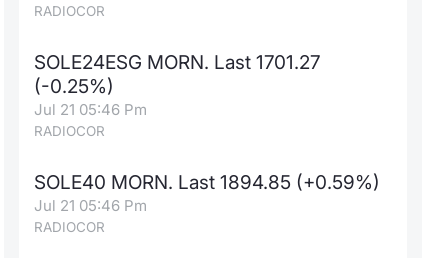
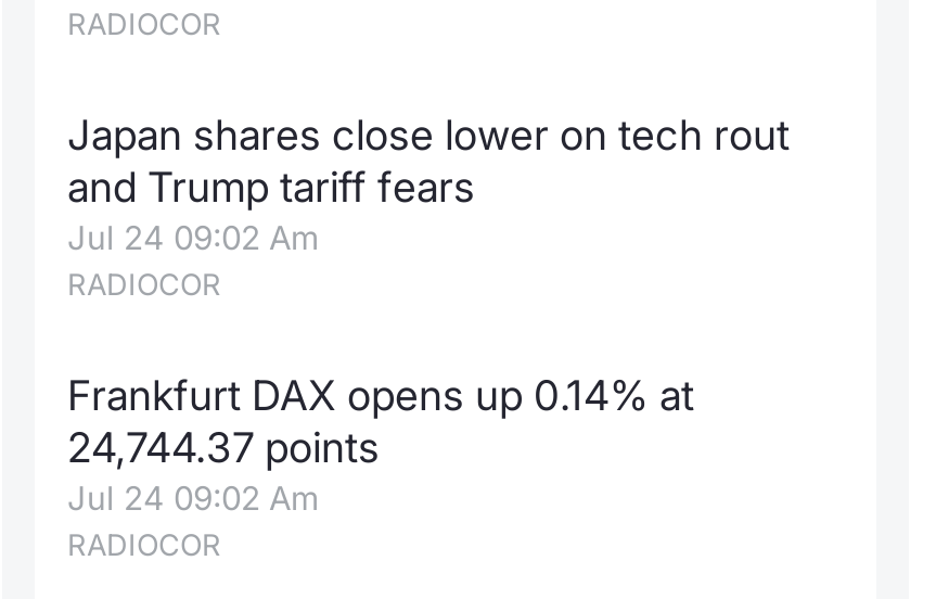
[34,51,320,119] SOLE24ESG MORN. Last 1701.27 | (-0.25%) | Jul 21 05:46 Pm -> [67,111,790,258] Japan shares close lower on tech rout | and Trump tariff fears | Jul 24 09:02 Am
[34,171,380,215] SOLE40 MORN. Last 1894.85 (+0.59%) | Jul 21 05:46 Pm -> [67,371,694,519] Frankfurt DAX opens up 0.14% at | 24,744.37 points | Jul 24 09:02 Am

